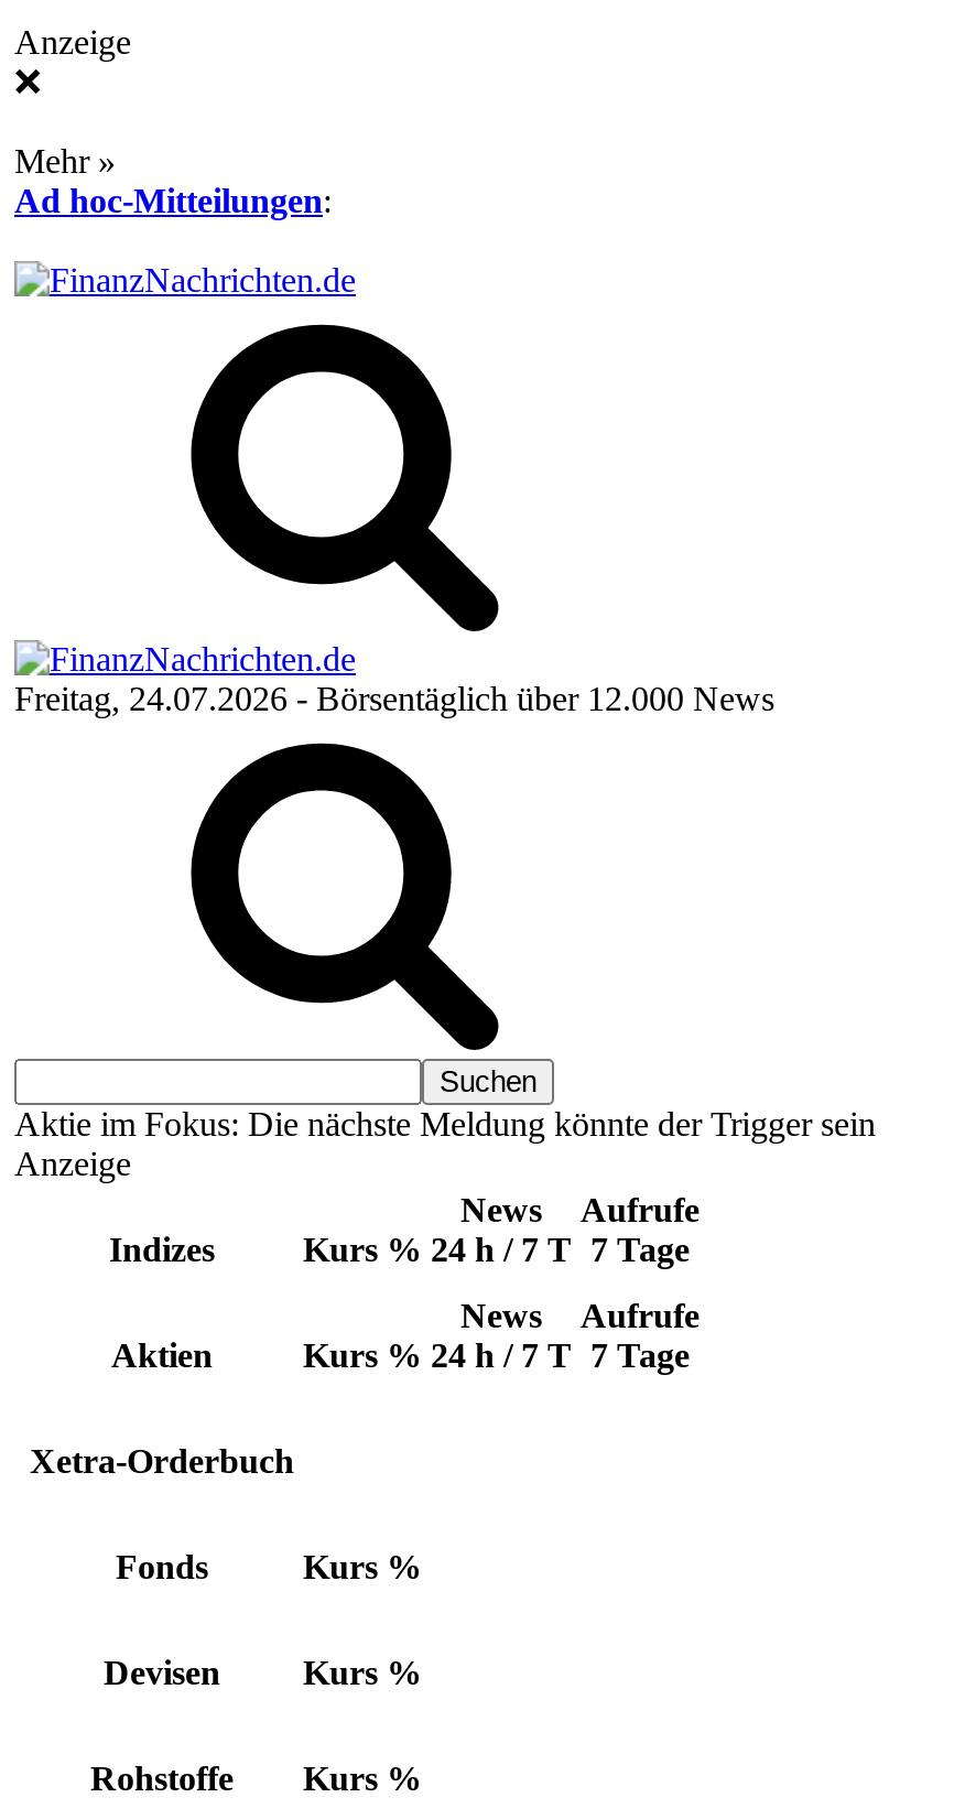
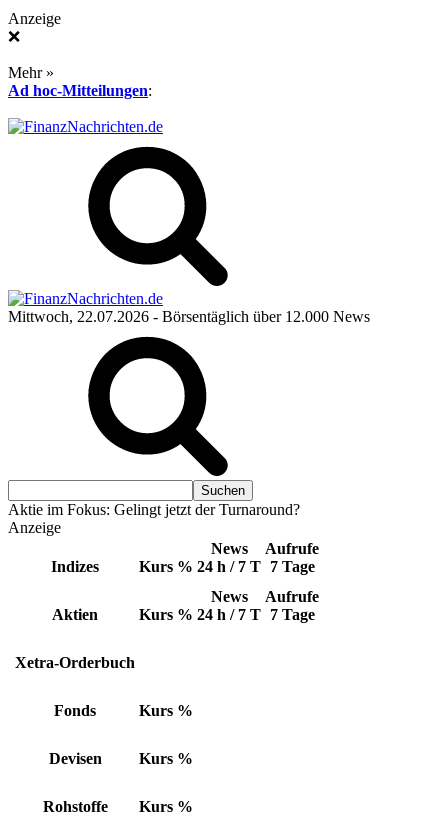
[14,680,774,717] Freitag, 24.07.2026 - Börsentäglich über 12.000 News -> [8,308,370,325] Mittwoch, 22.07.2026 - Börsentäglich über 12.000 News
[14,1105,876,1143] Aktie im Fokus: Die nächste Meldung könnte der Trigger sein -> [8,501,300,518] Aktie im Fokus: Gelingt jetzt der Turnaround?

